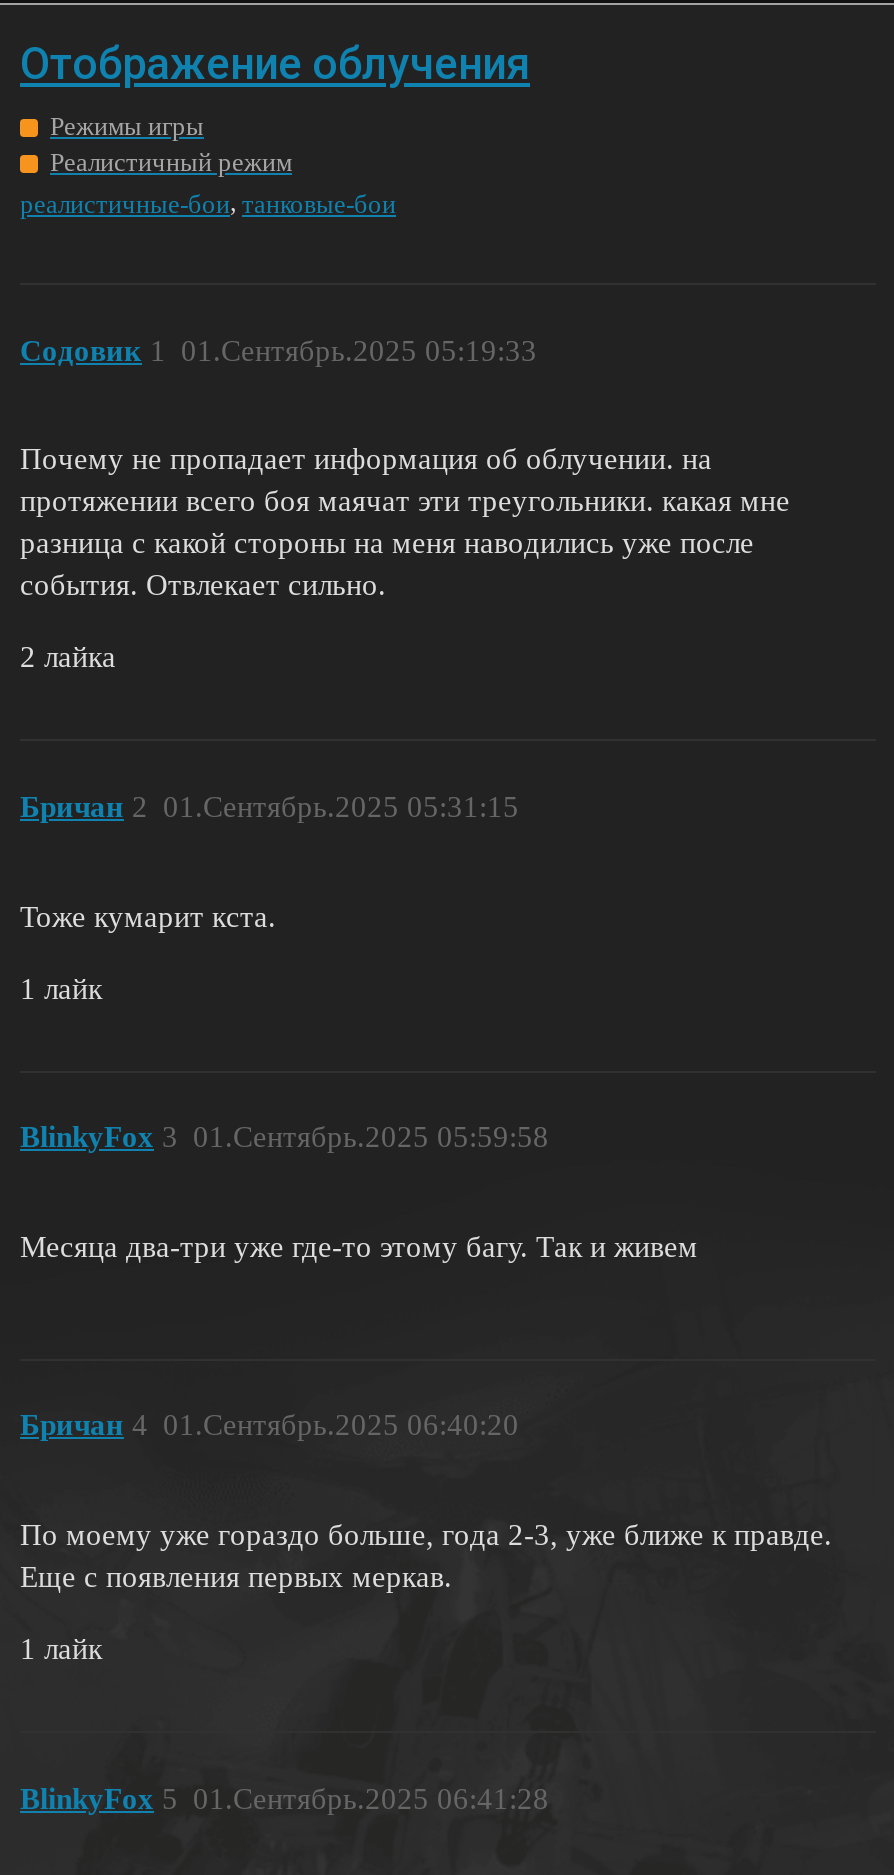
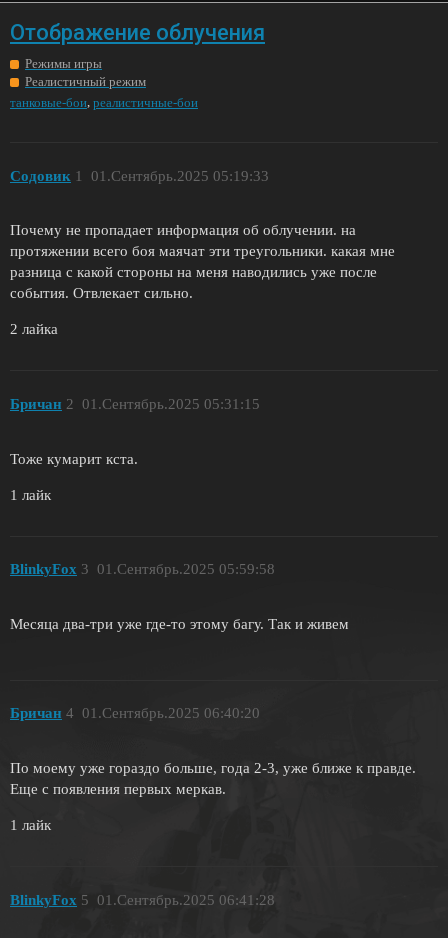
[20,187,396,219] реалистичные-бои, танковые-бои -> [10,94,198,110] танковые-бои, реалистичные-бои

